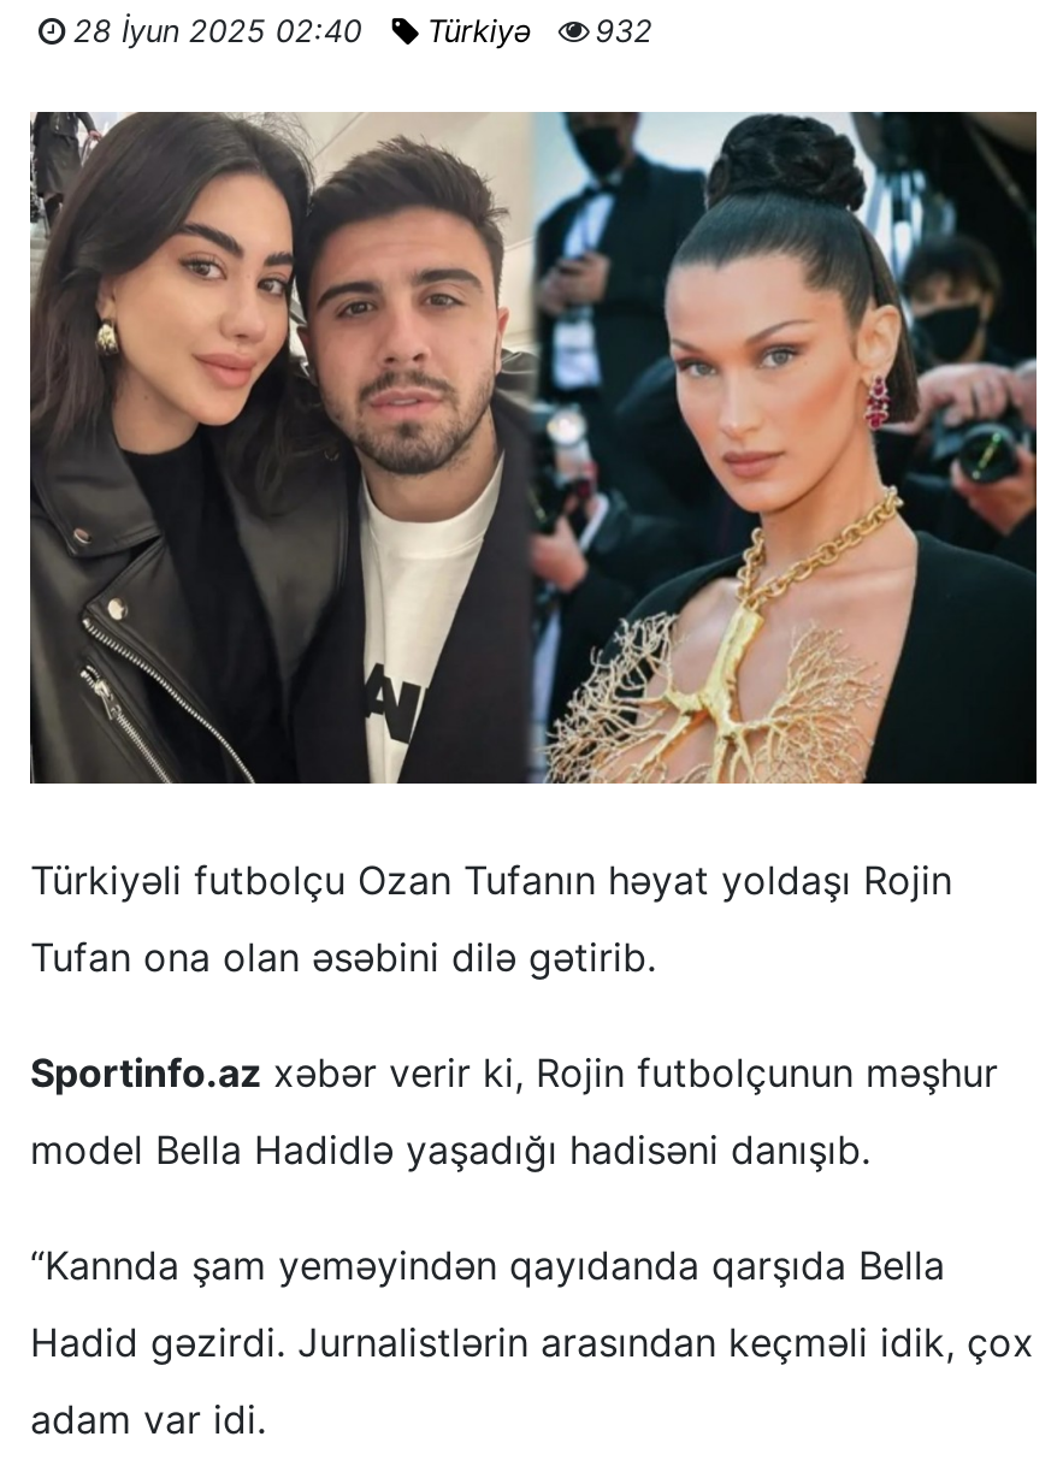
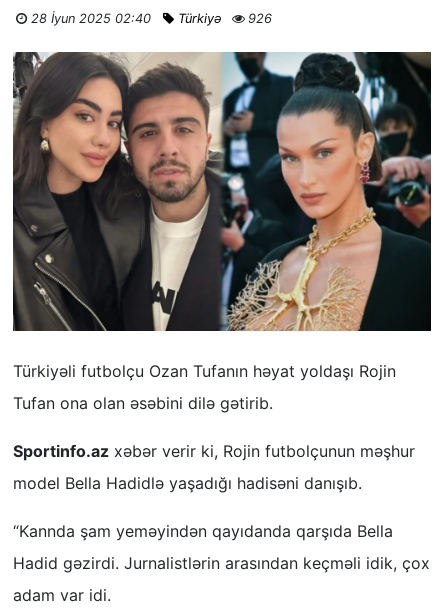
[73,14,653,50] 28 İyun 2025 02:40 Türkiyə 932 -> [31,11,272,26] 28 İyun 2025 02:40 Türkiyə 926

